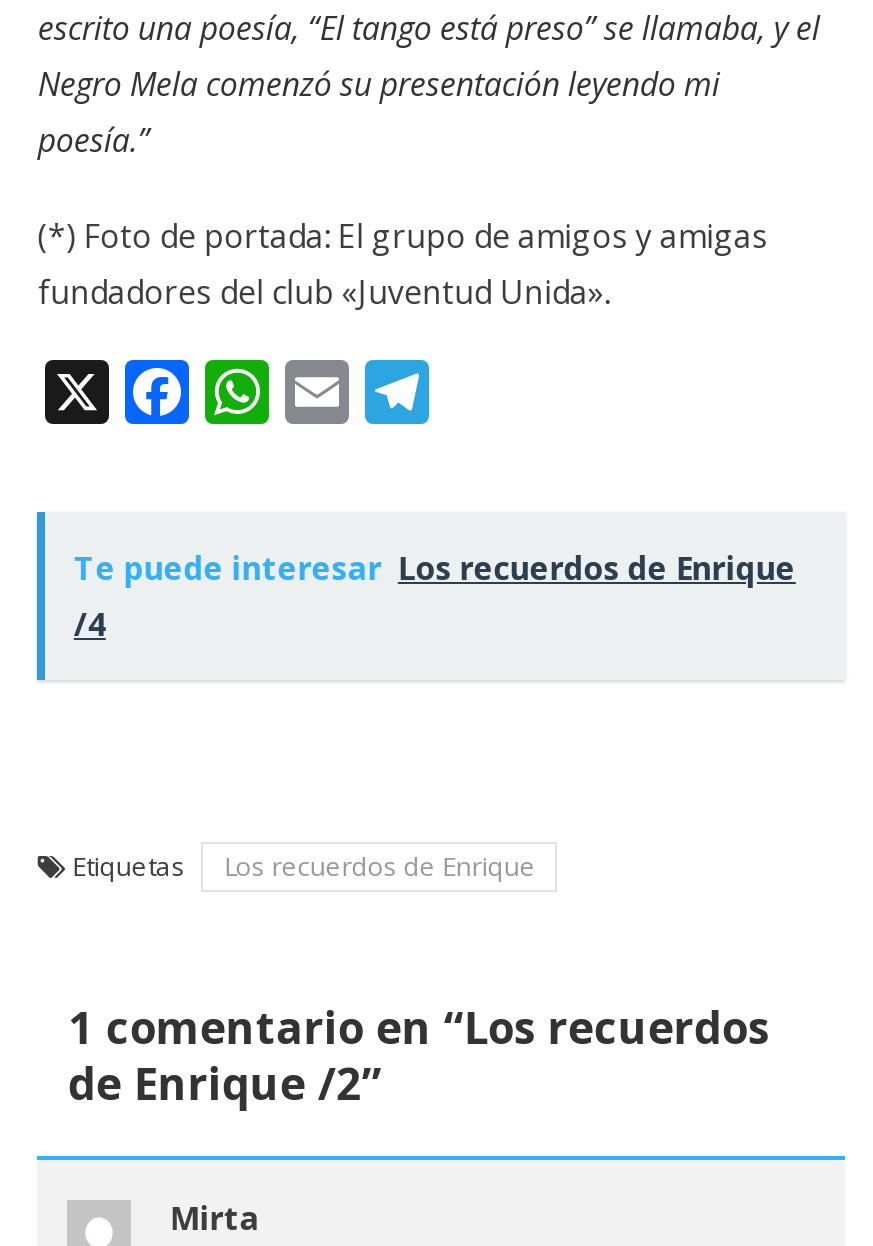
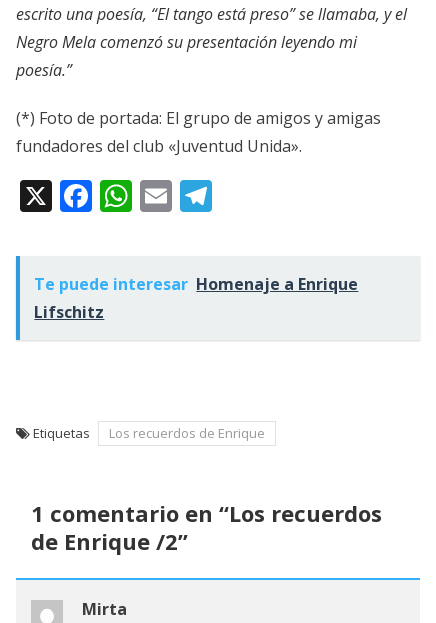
[74,546,796,646] Te puede interesar Los recuerdos de Enrique | /4 -> [34,273,358,323] Te puede interesar Homenaje a Enrique | Lifschitz

